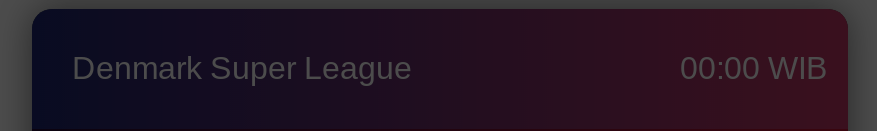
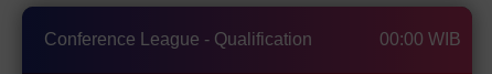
[72,51,412,85] Denmark Super League -> [44,30,312,49] Conference League - Qualification

